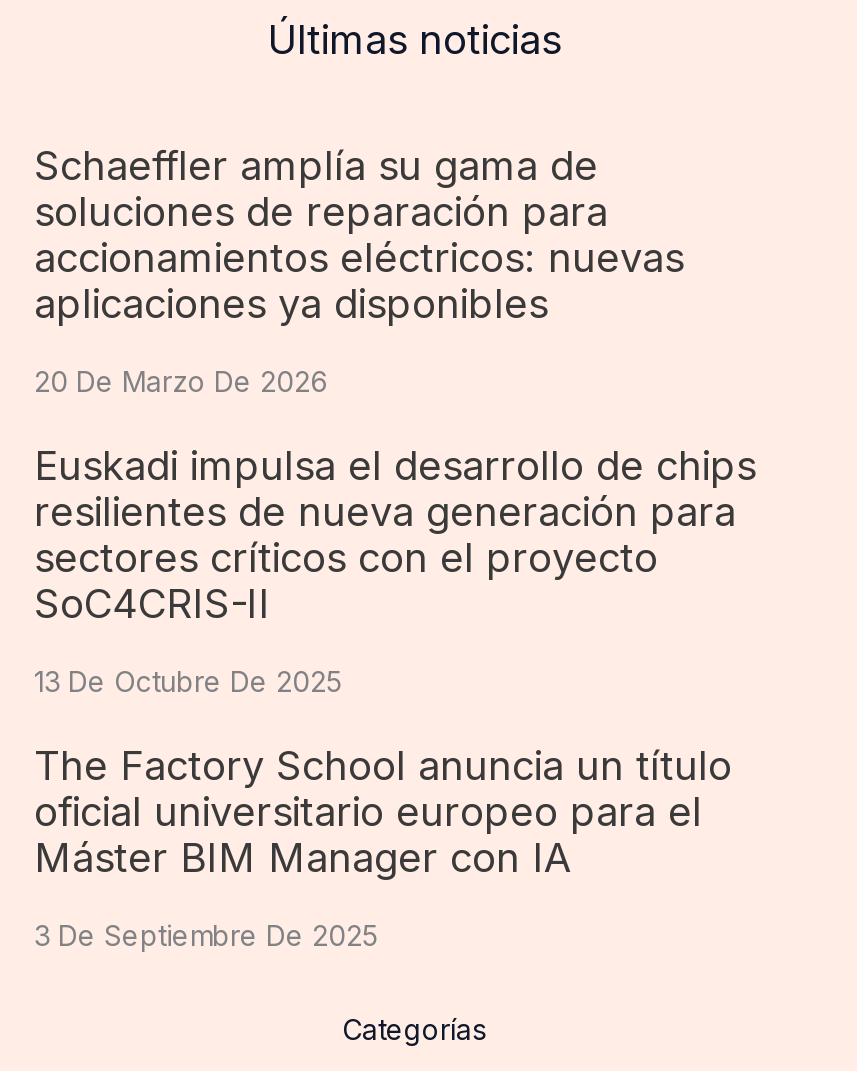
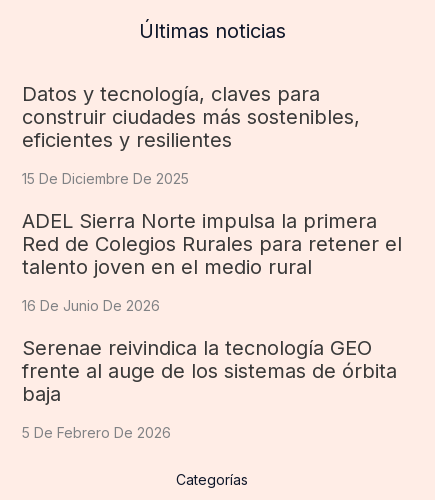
[34,141,684,327] Schaeffler amplía su gama de | soluciones de reparación para | accionamientos eléctricos: nuevas | aplicaciones ya disponibles -> [22,82,360,152] Datos y tecnología, claves para | construir ciudades más sostenibles, | eficientes y resilientes
[34,363,328,397] 20 De Marzo De 2026 -> [22,170,189,187] 15 De Diciembre De 2025
[34,441,756,627] Euskadi impulsa el desarrollo de chips | resilientes de nueva generación para | sectores críticos con el proyecto | SoC4CRIS-II -> [22,209,402,279] ADEL Sierra Norte impulsa la primera | Red de Colegios Rurales para retener el | talento joven en el medio rural
[34,663,342,697] 13 De Octubre De 2025 -> [22,297,160,314] 16 De Junio De 2026
[34,741,732,881] The Factory School anuncia un título | oficial universitario europeo para el | Máster BIM Manager con IA -> [22,336,397,406] Serenae reivindica la tecnología GEO | frente al auge de los sistemas de órbita | baja
[34,917,378,951] 3 De Septiembre De 2025 -> [22,424,171,441] 5 De Febrero De 2026

